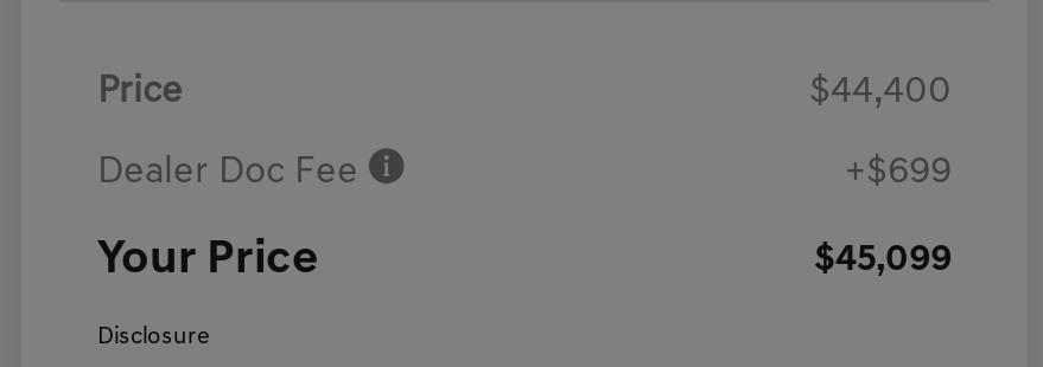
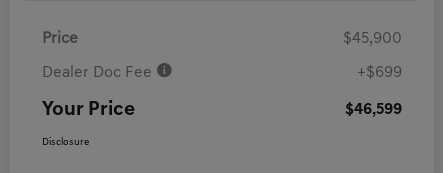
[809,74,952,112] $44,400 -> [343,31,402,47] $45,900
[814,242,952,280] $45,099 -> [345,102,402,118] $46,599

